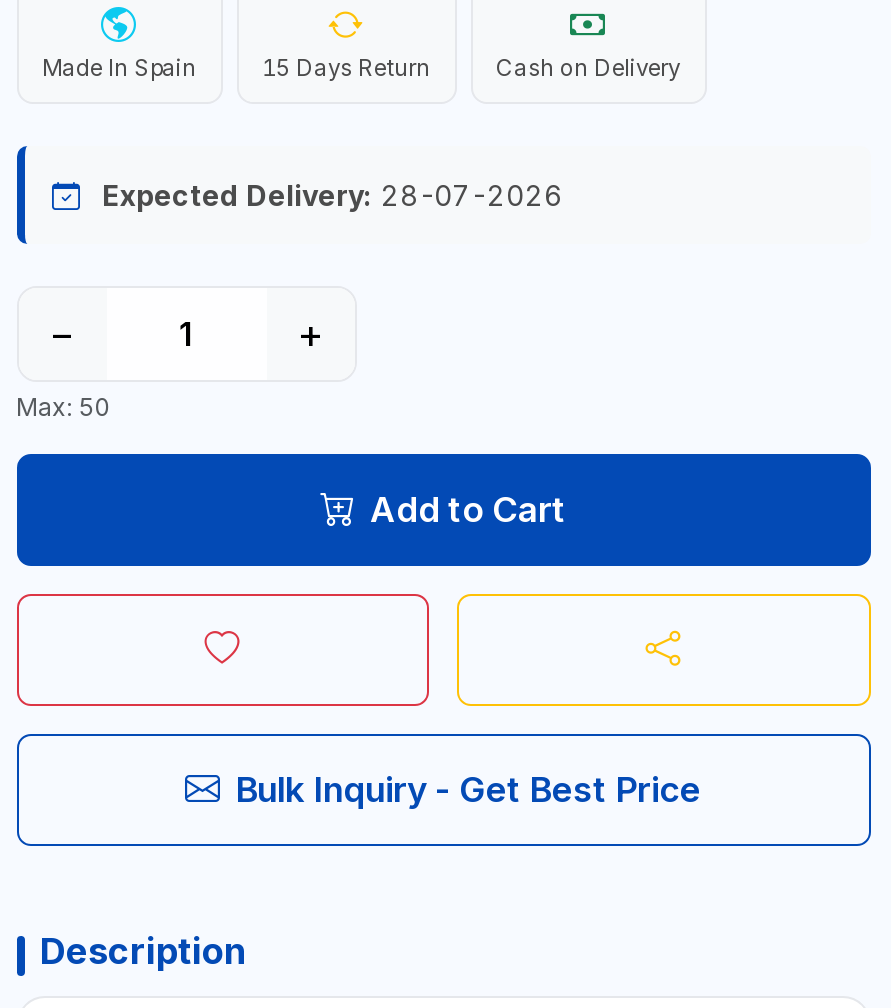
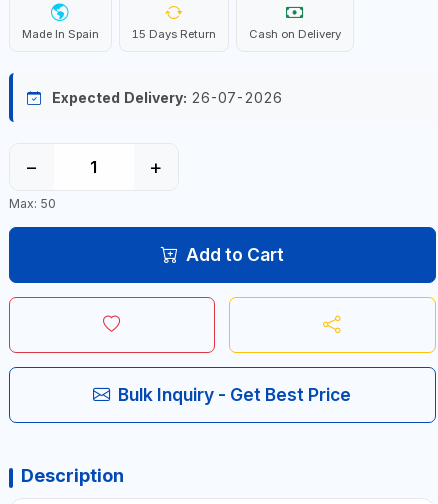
[102,178,562,212] Expected Delivery: 28-07-2026 -> [51,89,281,106] Expected Delivery: 26-07-2026

